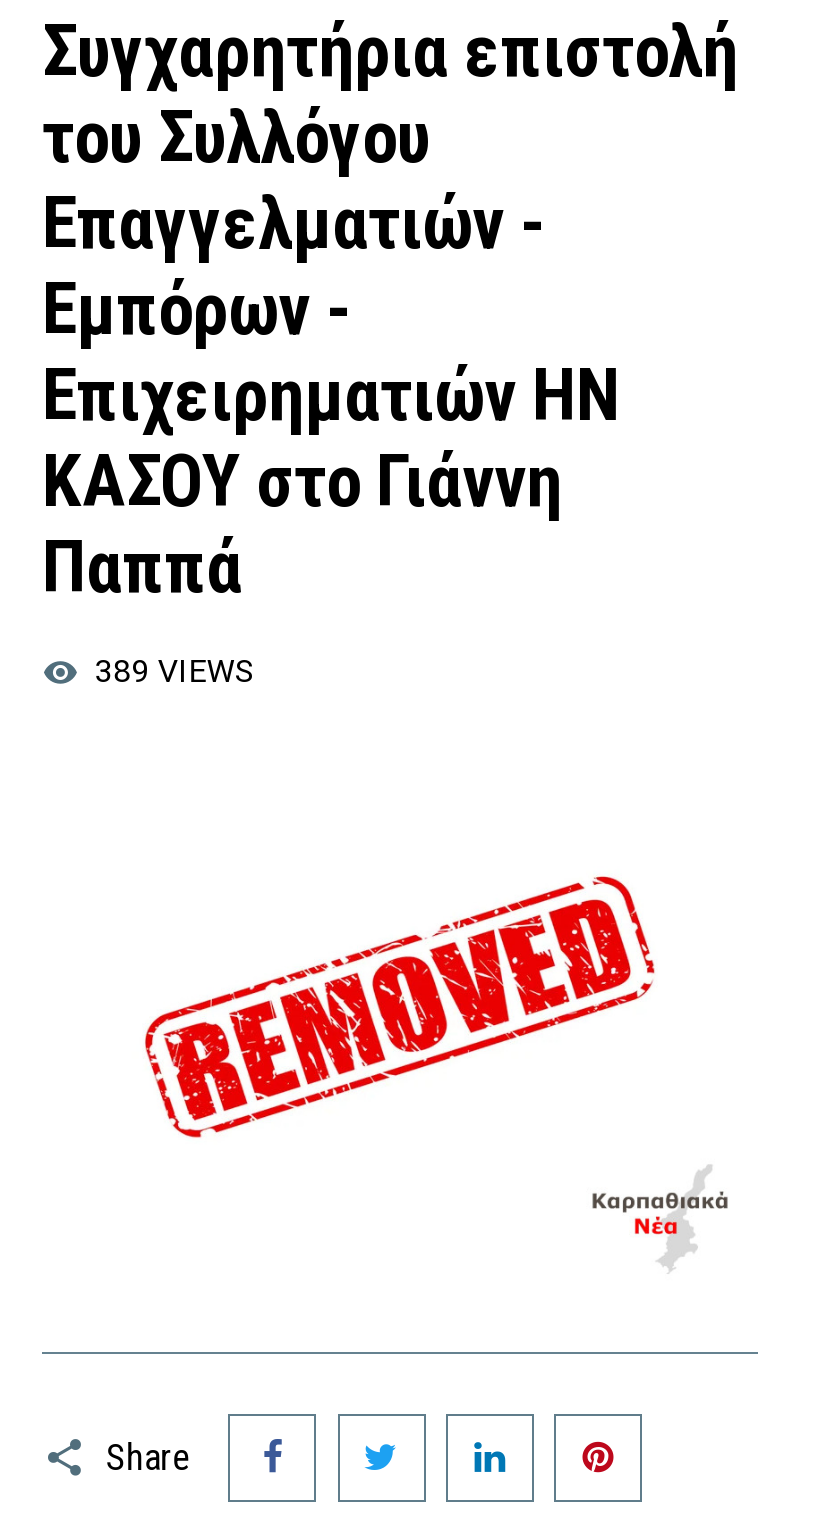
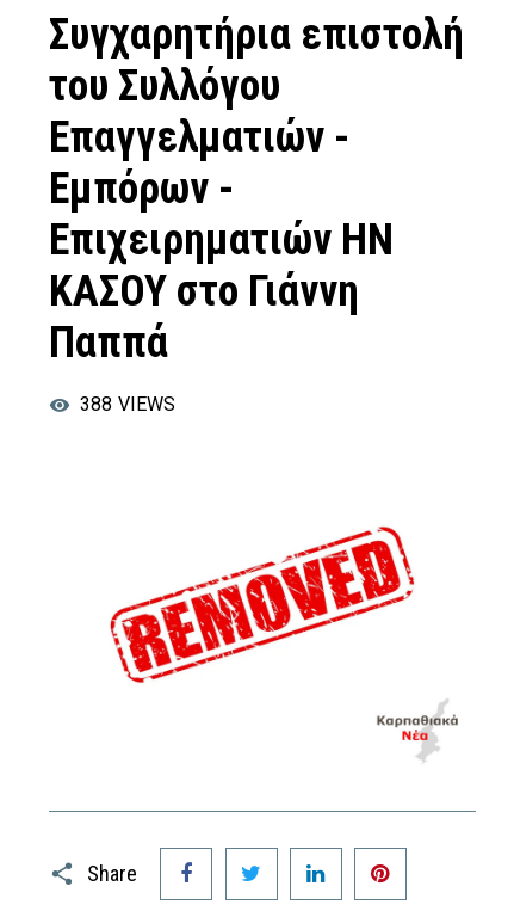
[94,651,255,689] 389 VIEWS -> [80,392,176,415] 388 VIEWS

